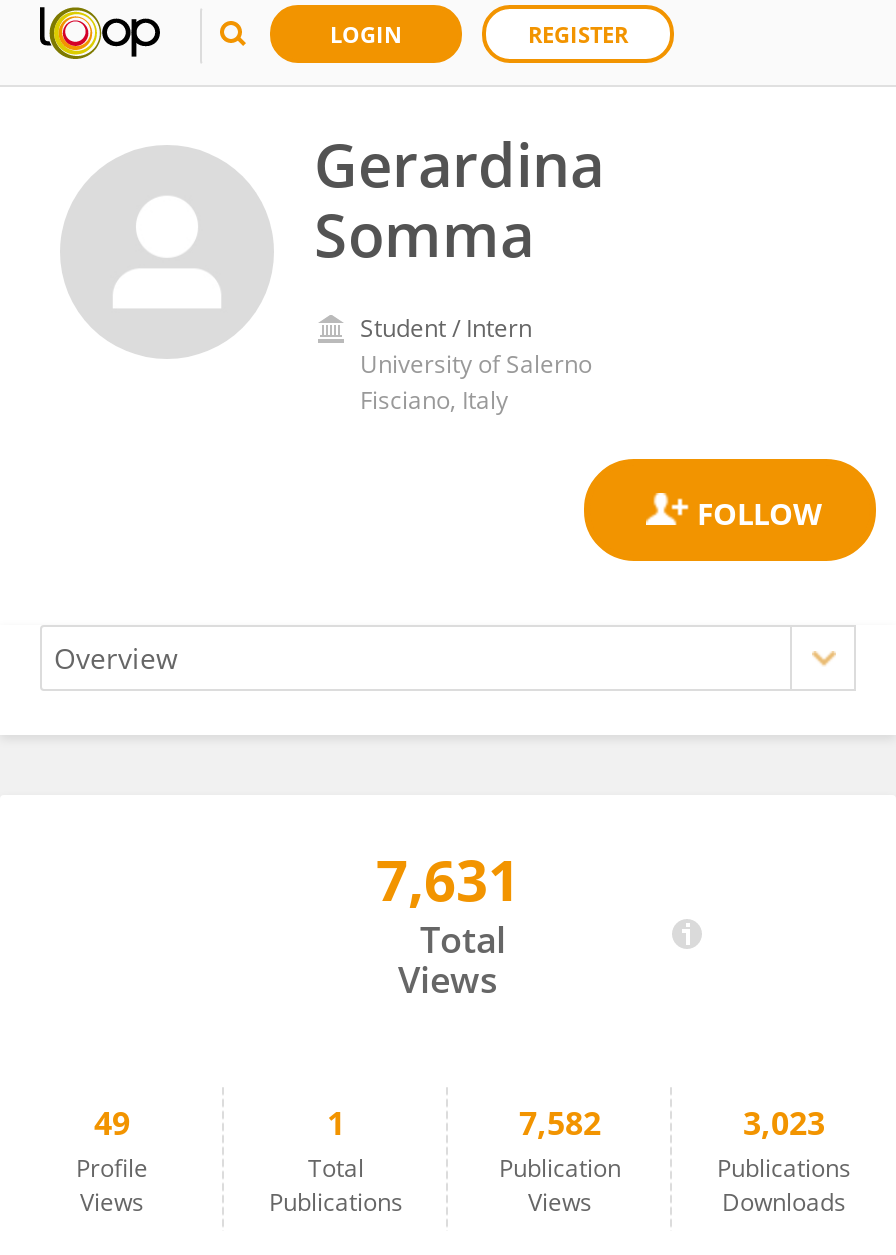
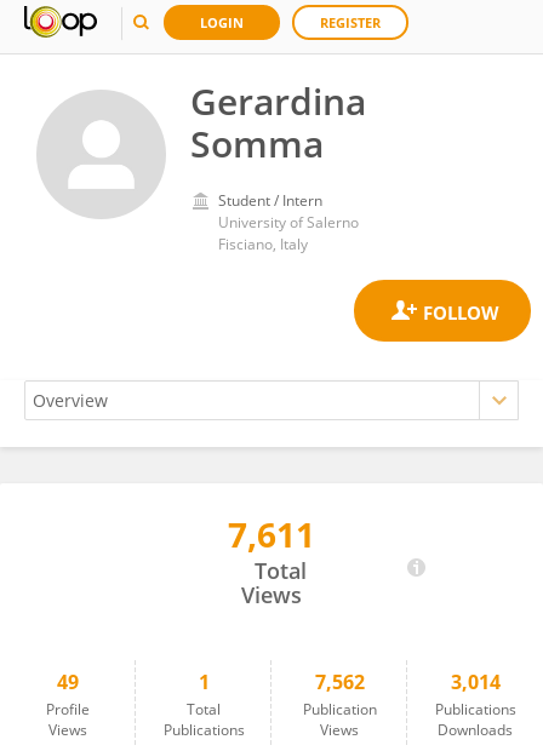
[376,841,520,917] 7,631 -> [228,511,315,557] 7,611
[519,1101,601,1145] 7,582 -> [315,669,364,695] 7,562
[743,1101,825,1145] 3,023 -> [450,669,500,695] 3,014

